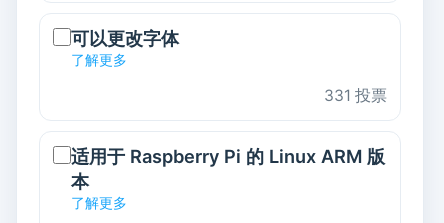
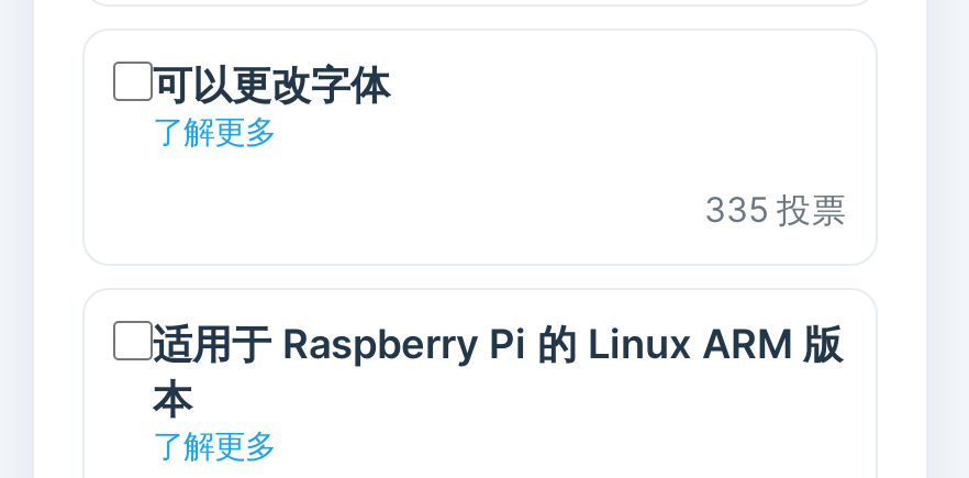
[324,86,387,105] 331 投票 -> [704,189,847,231] 335 投票

